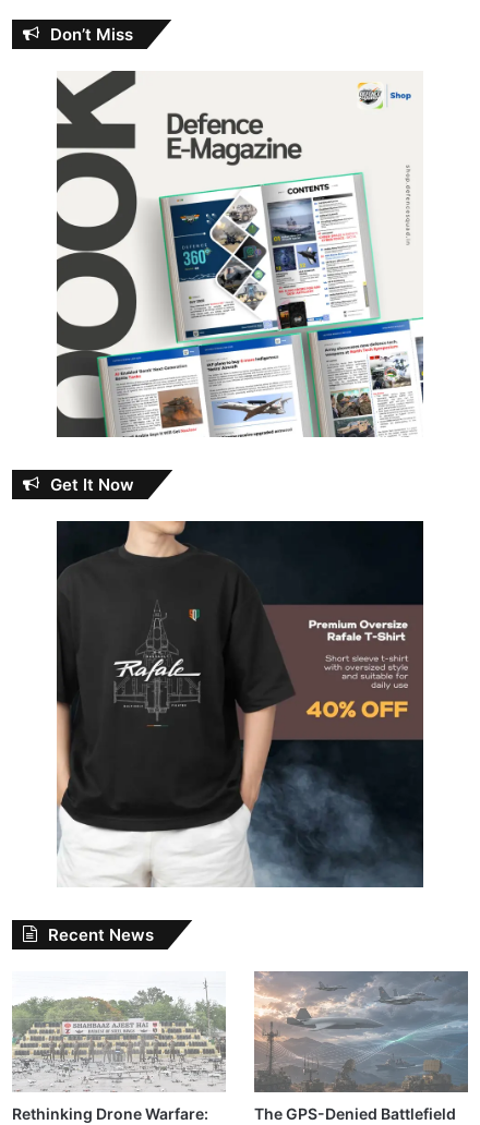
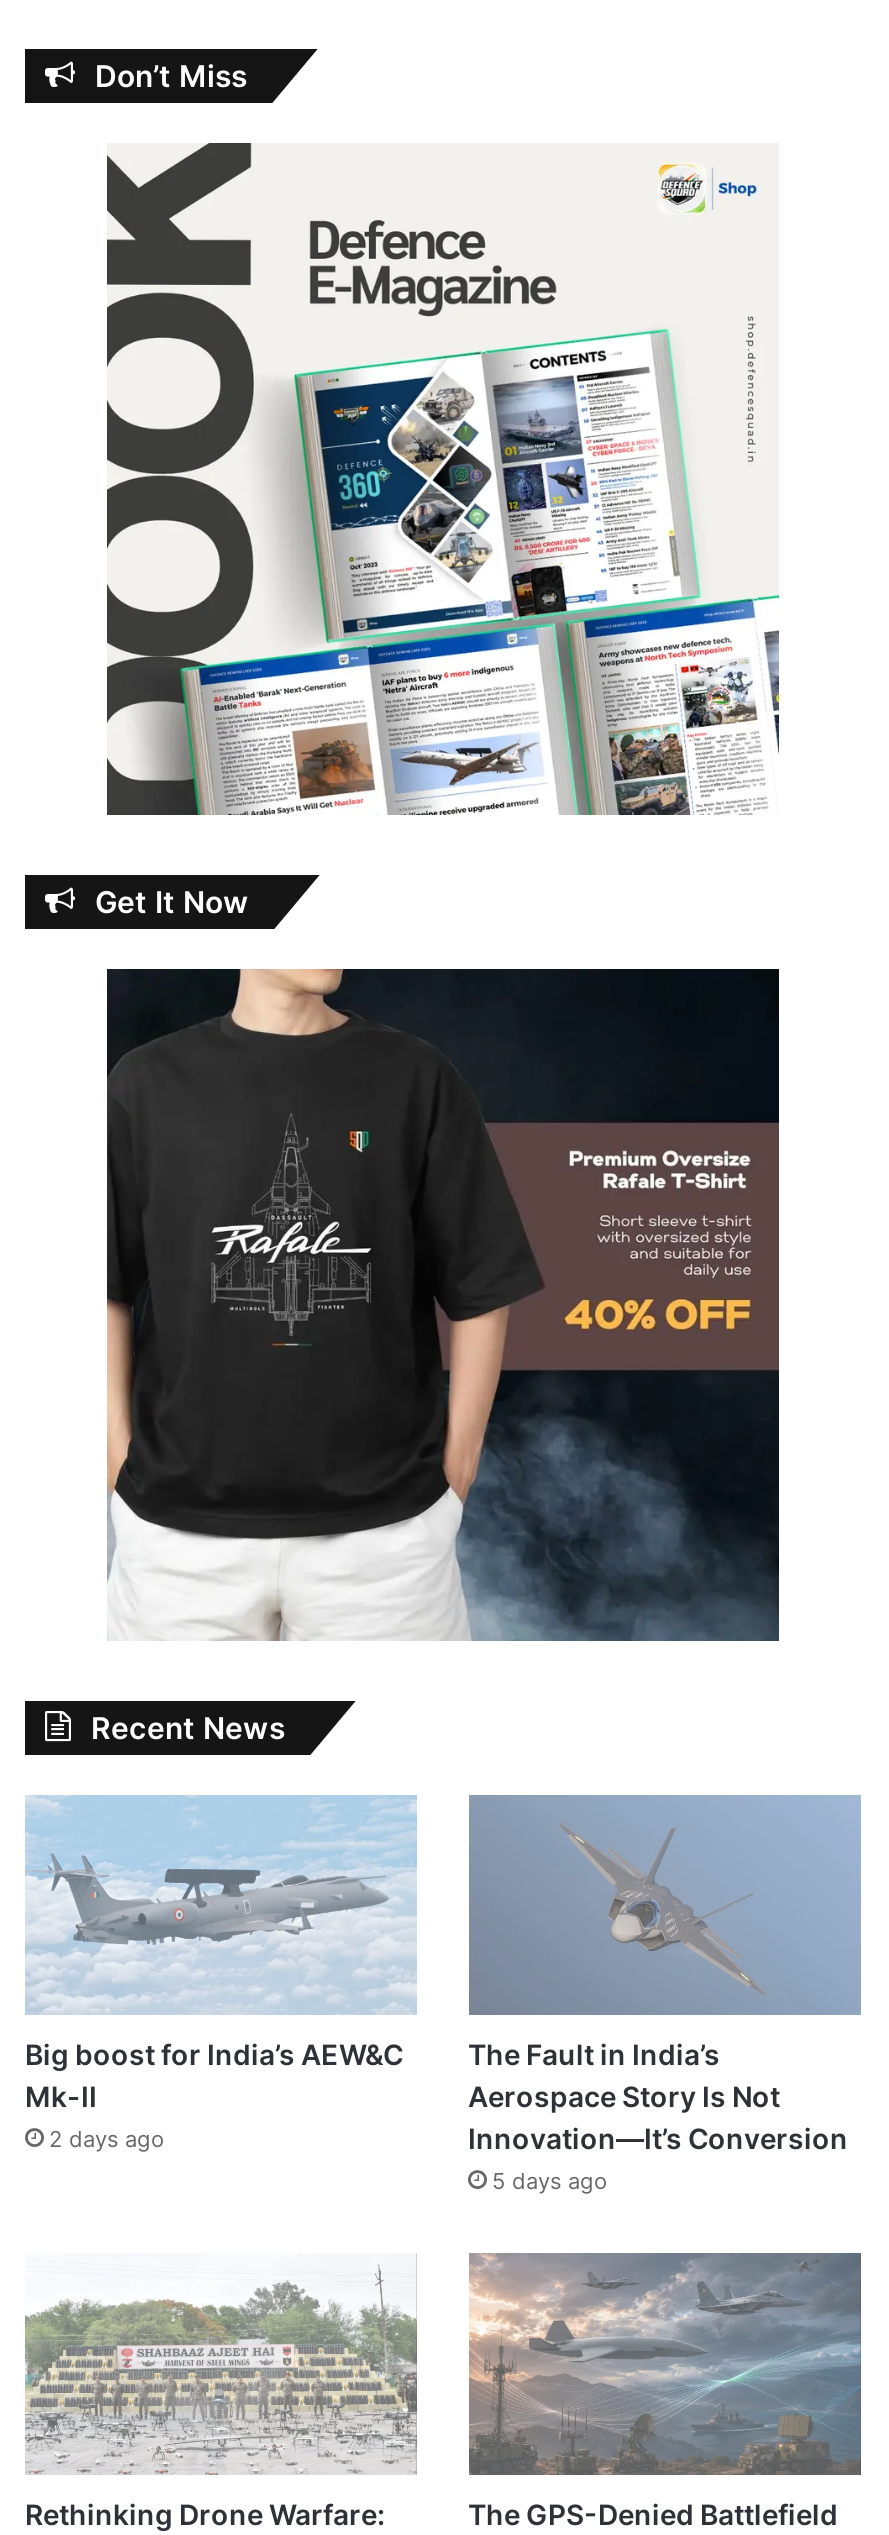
none -> [25,1795,417,2154] [image] | Big boost for India’s AEW&C | Mk-II | 2 days ago
none -> [467,1795,859,2196] [image] | The Fault in India’s | Aerospace Story Is Not | Innovation—It’s Conversion | 5 days ago

